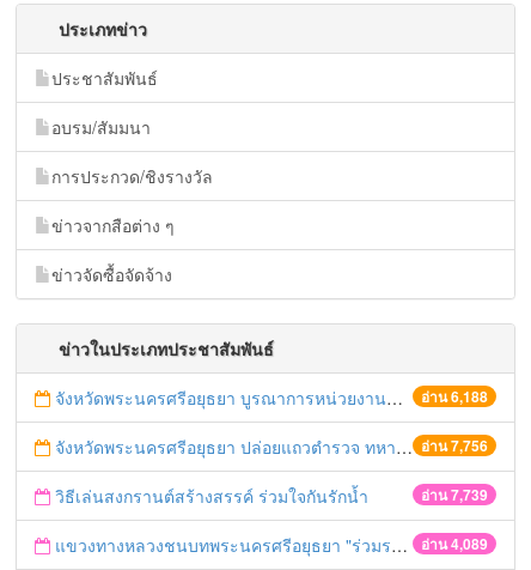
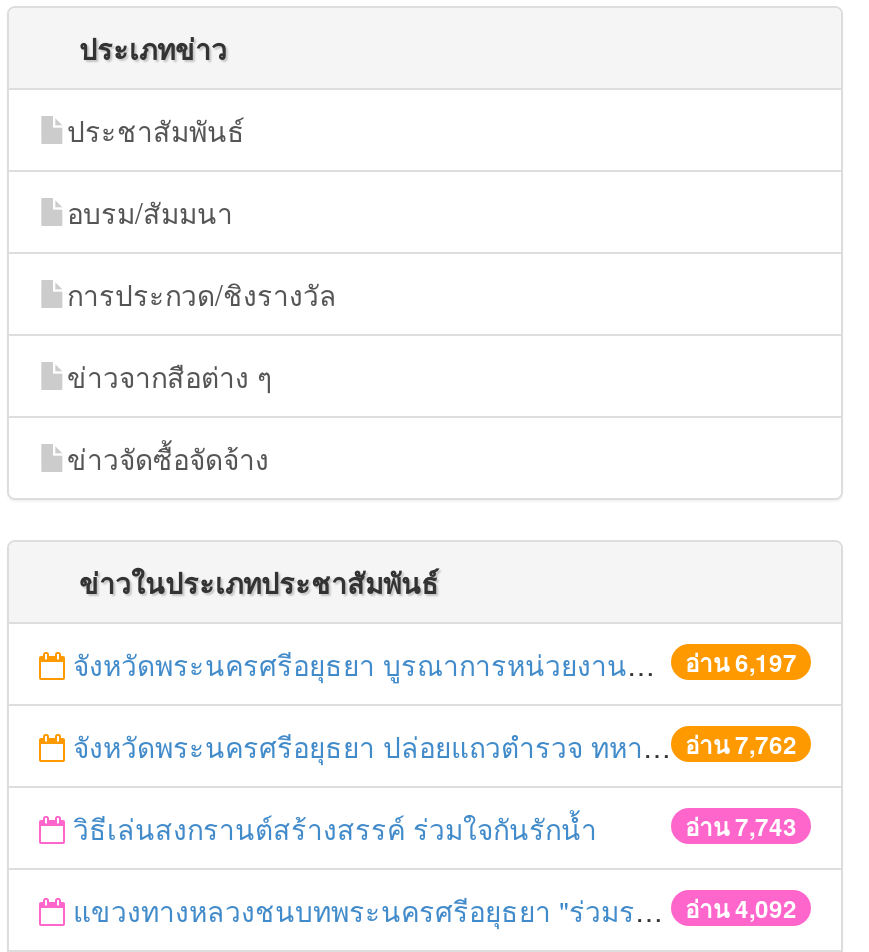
[421,386,488,407] อ่าน 6,188 -> [685,644,797,680] อ่าน 6,197
[421,435,488,456] อ่าน 7,756 -> [685,726,797,762] อ่าน 7,762
[421,484,488,505] อ่าน 7,739 -> [685,808,797,844] อ่าน 7,743
[421,533,488,554] อ่าน 4,089 -> [685,890,797,926] อ่าน 4,092

